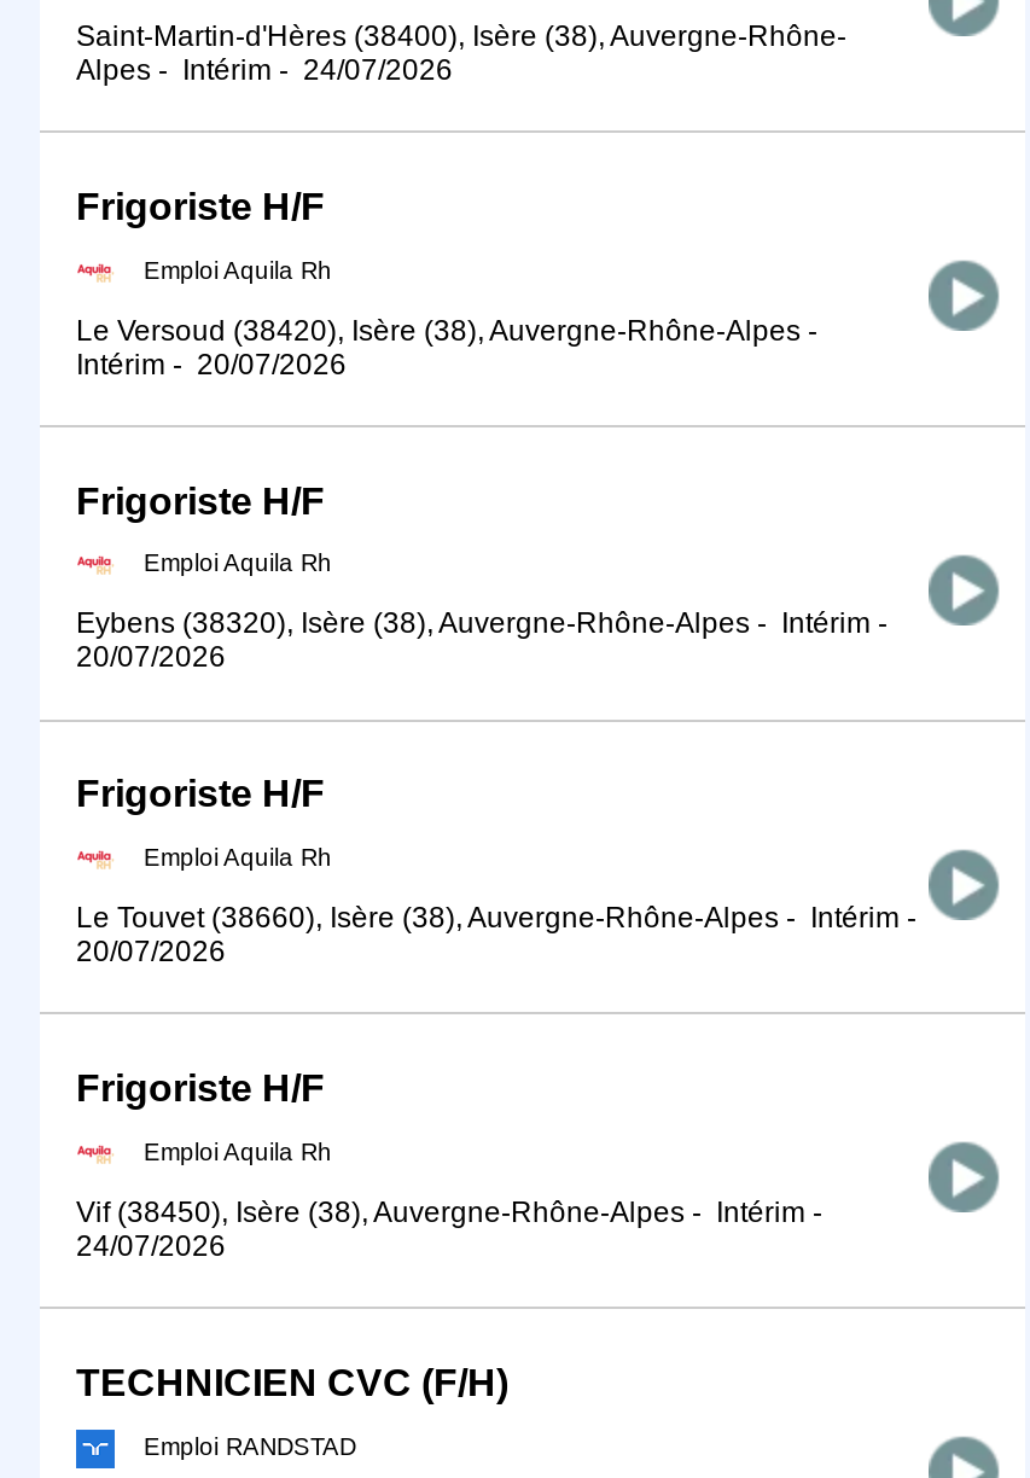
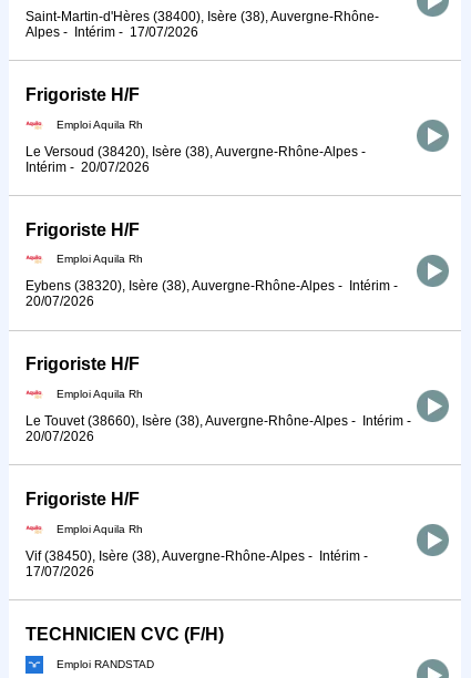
[76,53,453,86] Alpes - Intérim - 24/07/2026 -> [25,24,198,40] Alpes - Intérim - 17/07/2026
[76,1229,226,1263] 24/07/2026 -> [25,564,94,579] 17/07/2026

